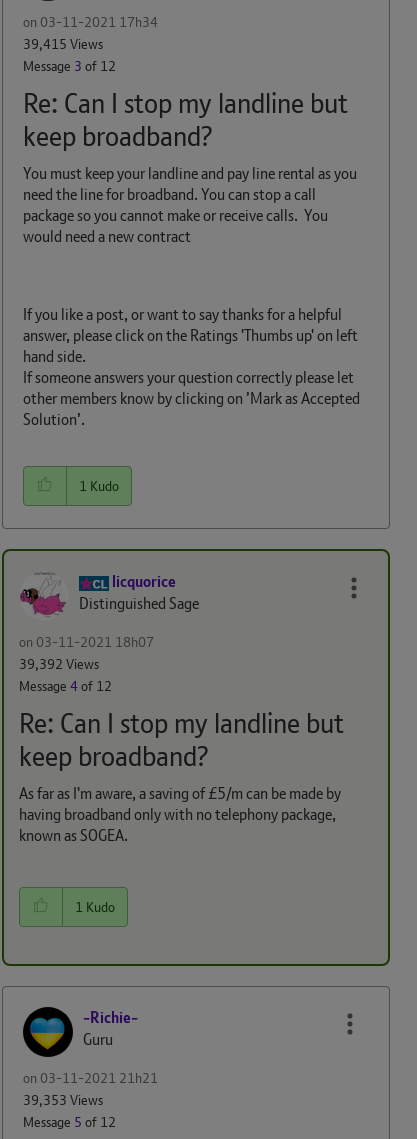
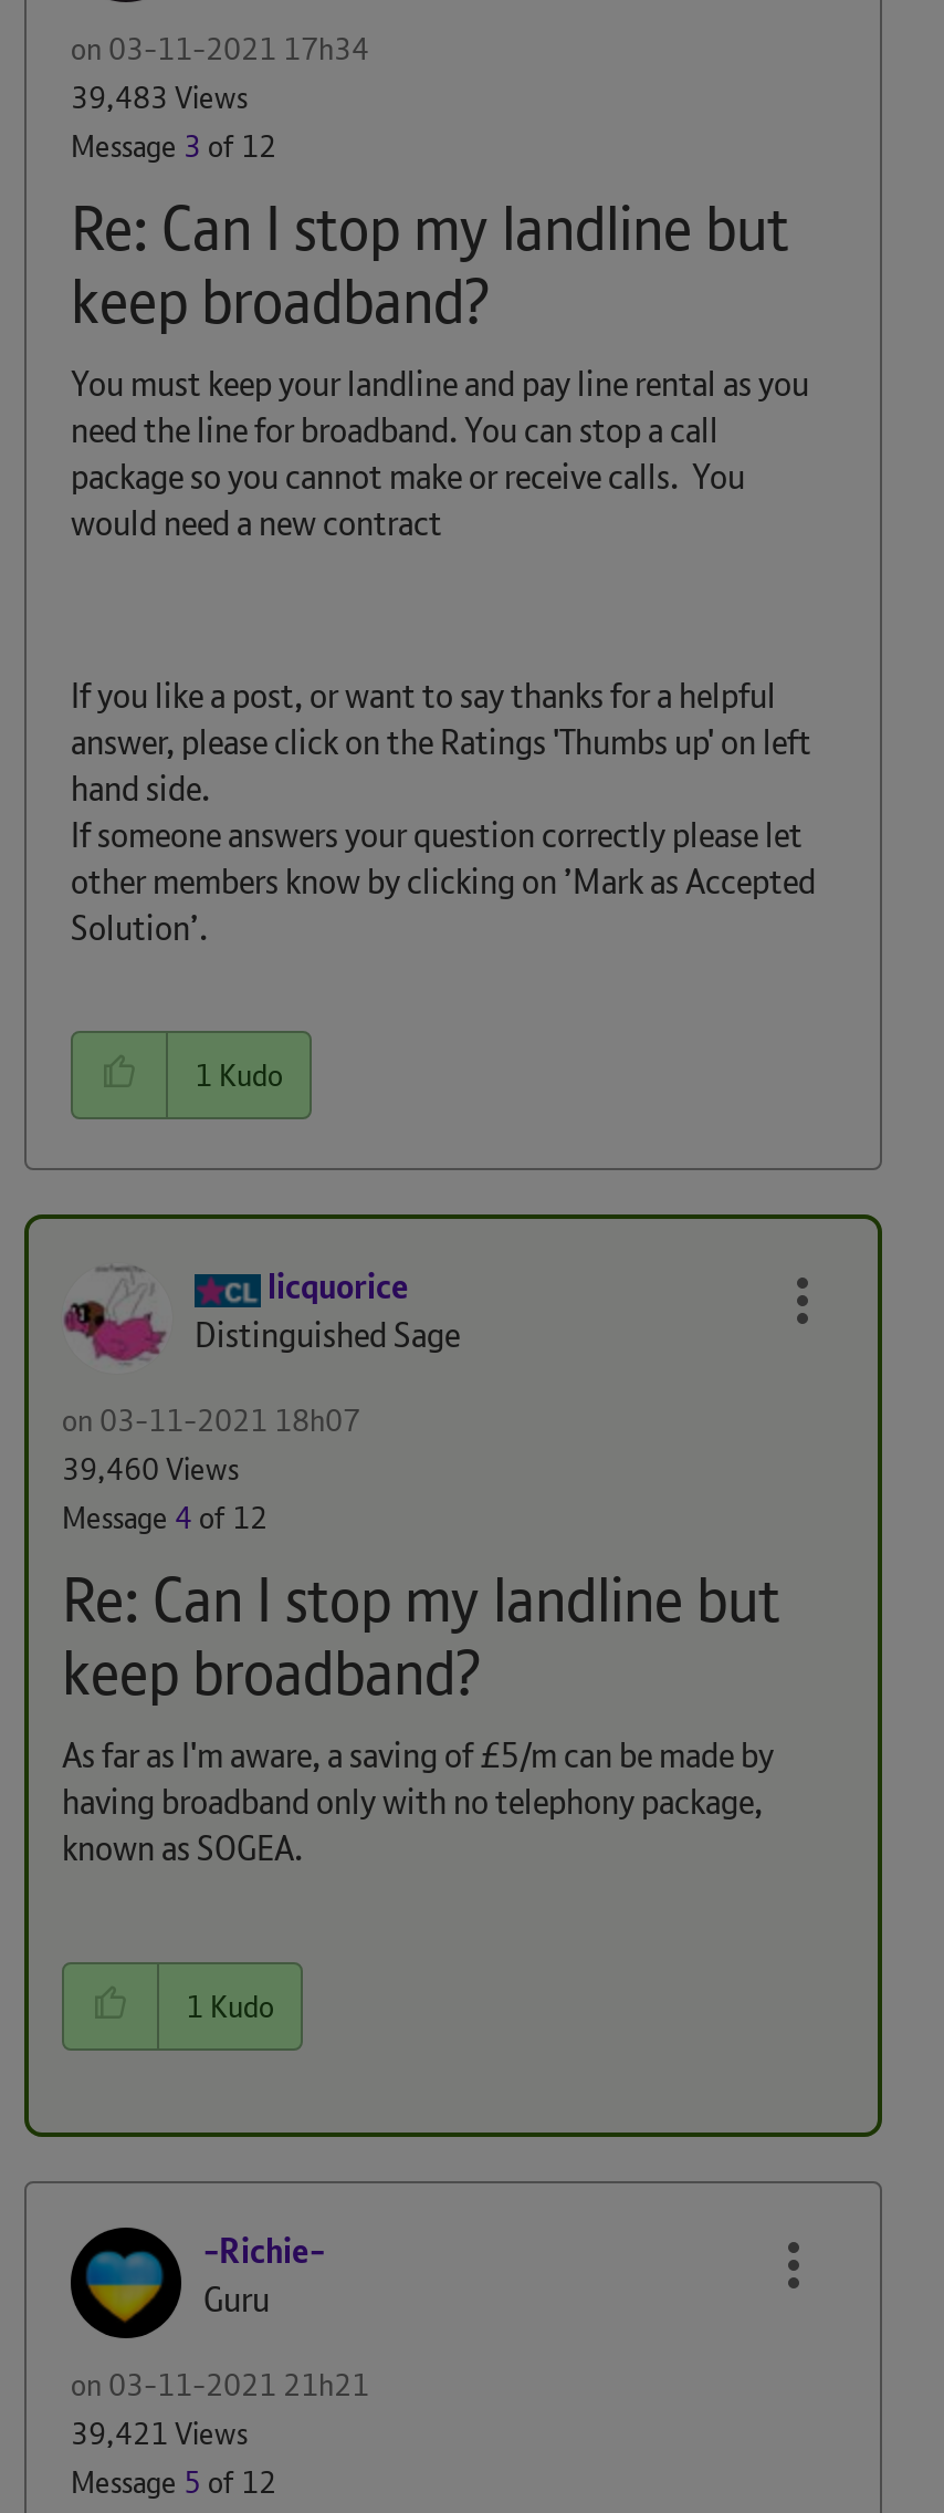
[23,35,103,53] 39,415 Views -> [71,77,248,117] 39,483 Views
[19,655,99,673] 39,392 Views -> [62,1449,239,1489] 39,460 Views
[23,1091,103,1109] 39,353 Views -> [71,2413,248,2453] 39,421 Views

